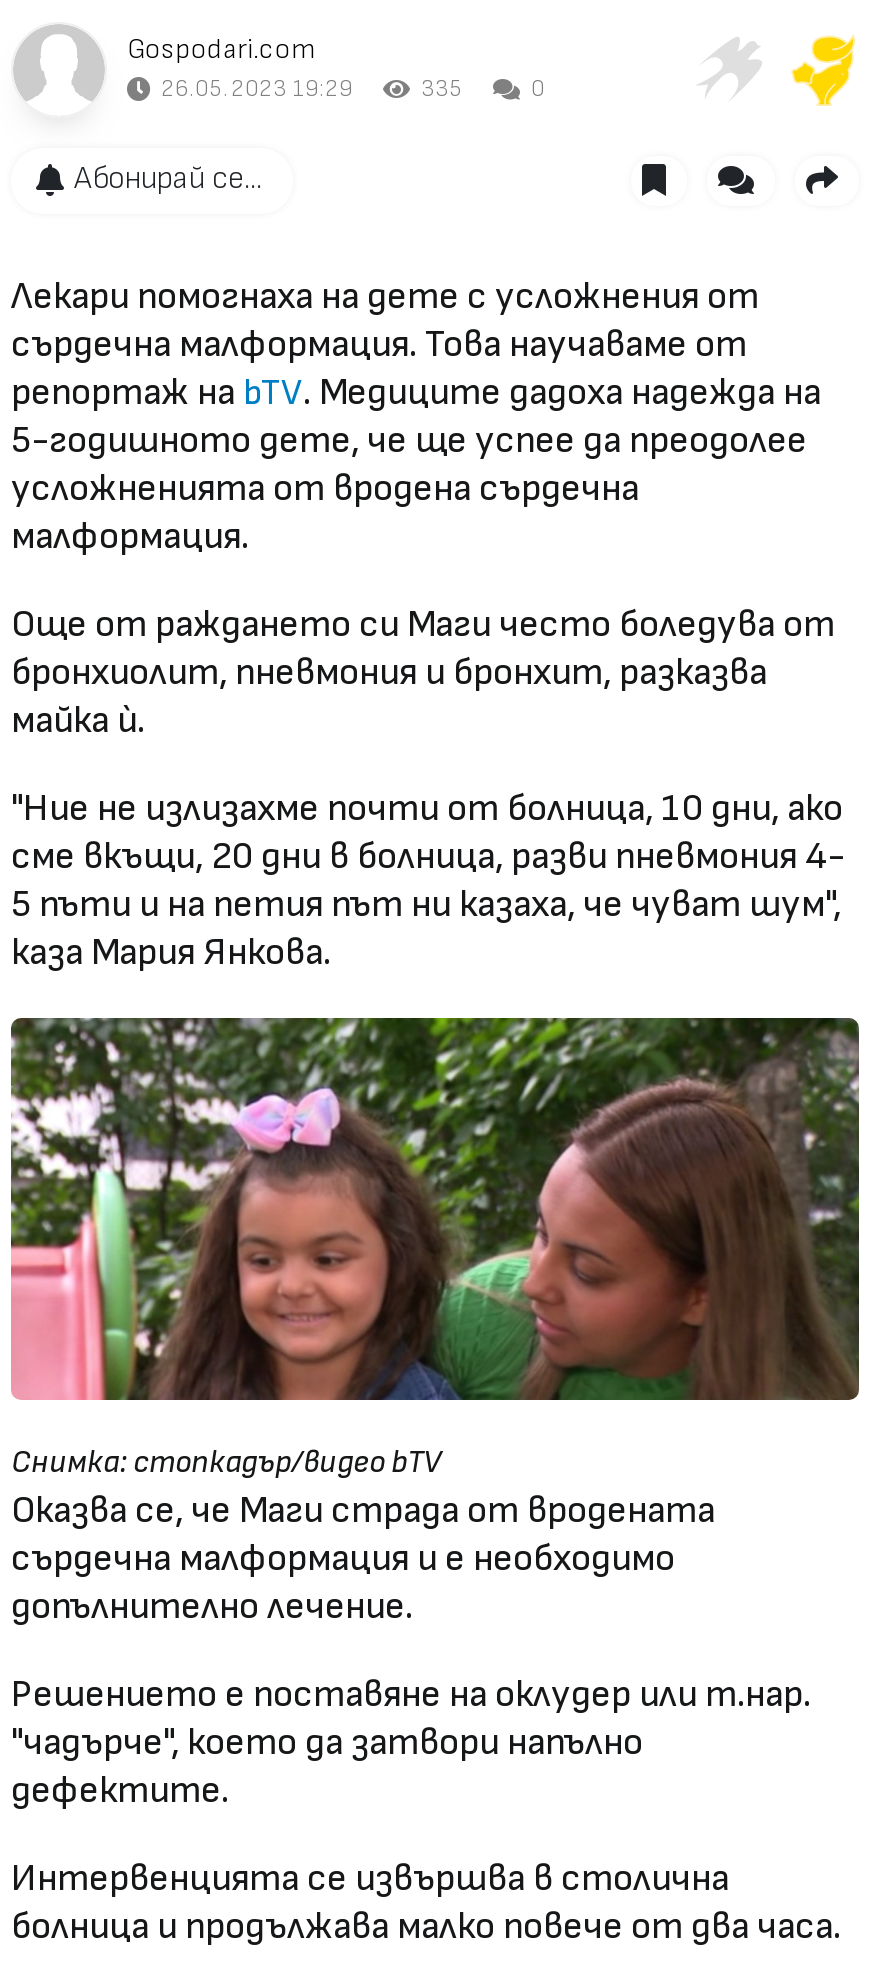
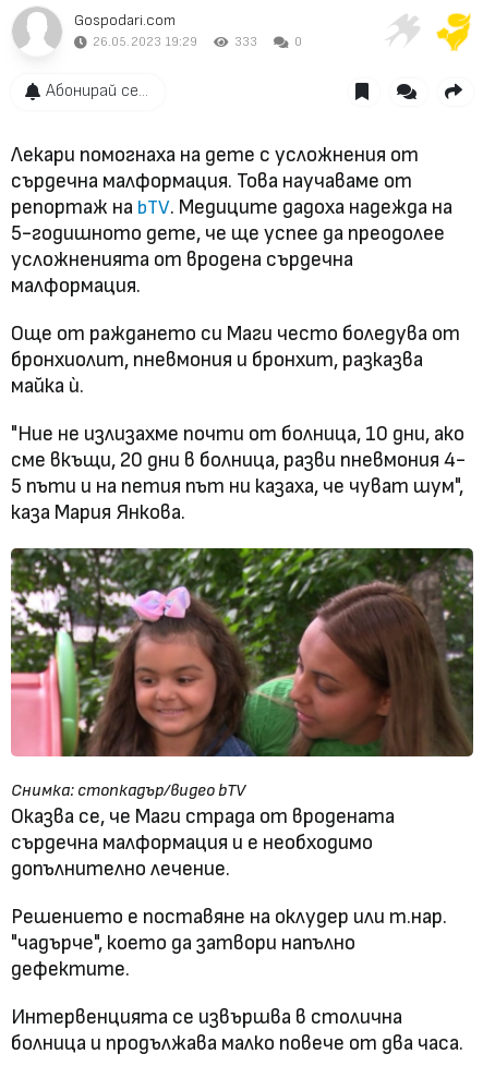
[421,73,463,103] 335 -> [234,33,257,50] 333

